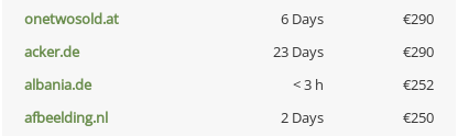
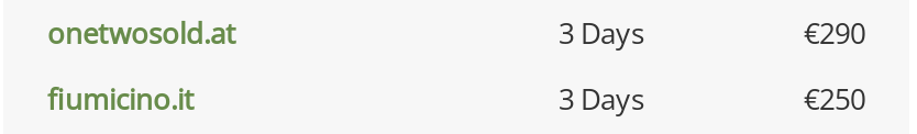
[280,8,323,28] 6 Days -> [559,12,644,52] 3 Days
[24,41,434,127] acker.de | 23 Days | €290 | albania.de | < 3 h | €252 | afbeelding.nl | 2 Days -> [47,78,644,118] fiumicino.it | 3 Days

